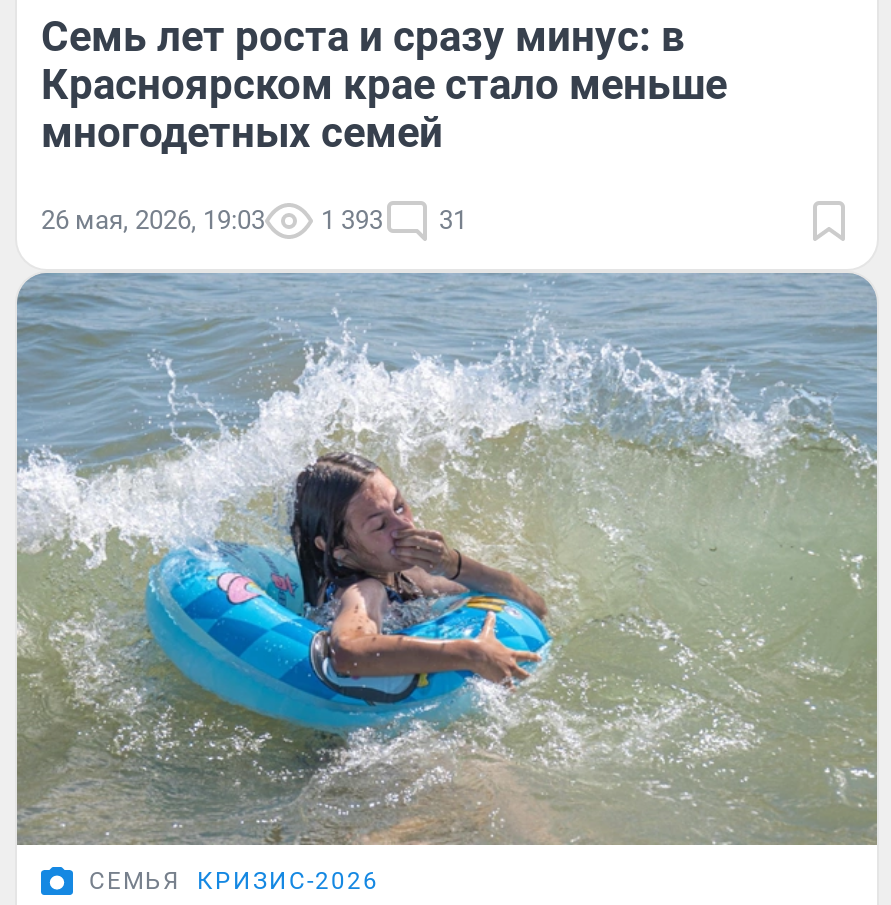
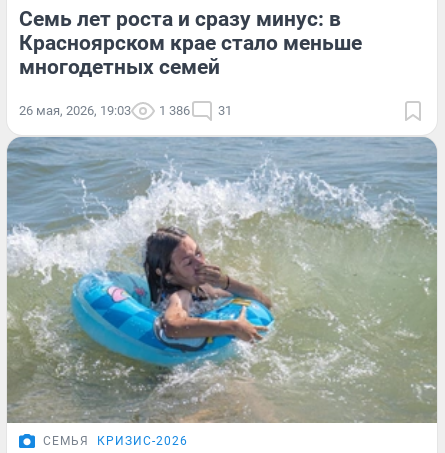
[41,204,467,234] 26 мая, 2026, 19:03 1 393 31 -> [19,103,232,118] 26 мая, 2026, 19:03 1 386 31

